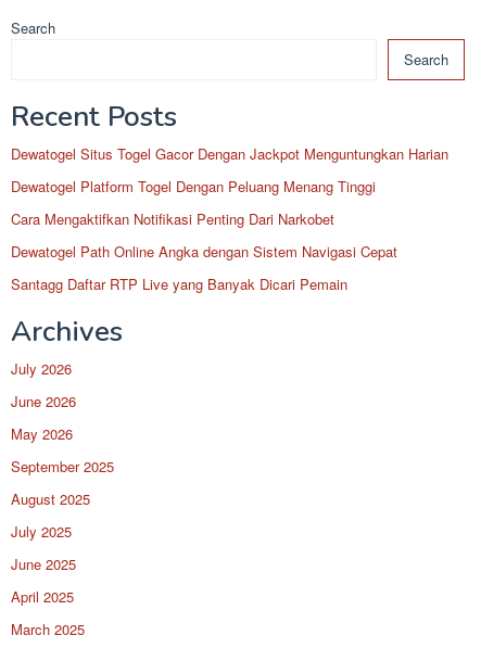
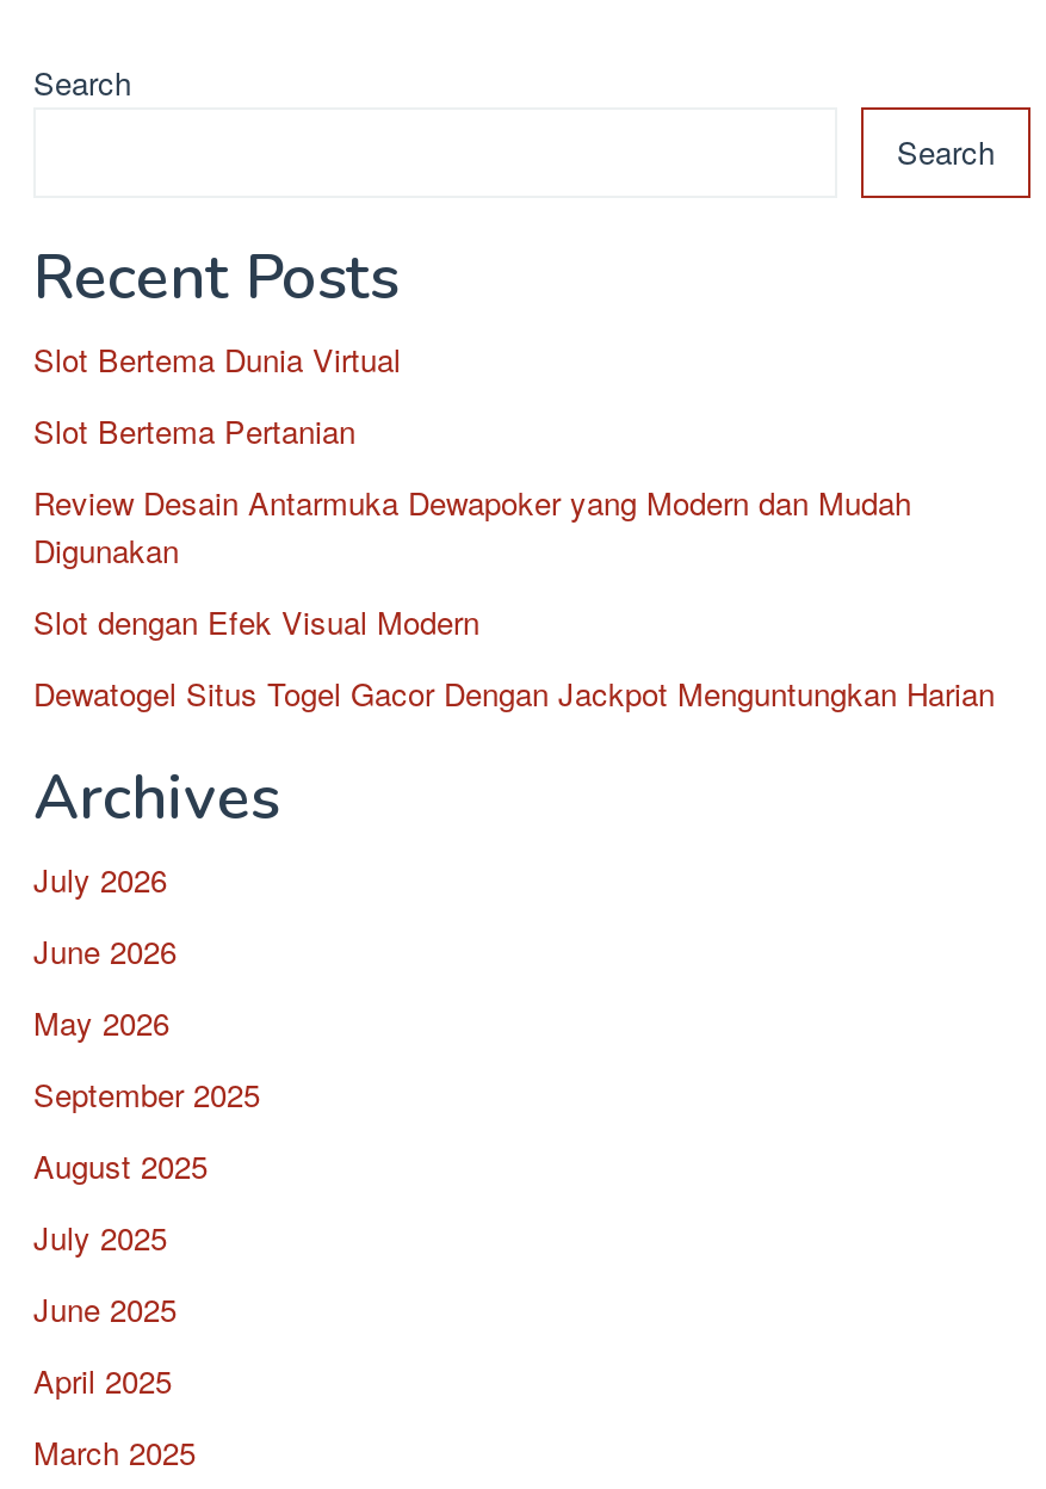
none -> [33,336,911,644] Slot Bertema Dunia Virtual | Slot Bertema Pertanian | Review Desain Antarmuka Dewapoker yang Modern dan Mudah | Digunakan | Slot dengan Efek Visual Modern
moved [11,143,448,164] -> [33,671,995,716]: Dewatogel Situs Togel Gacor Dengan Jackpot Menguntungkan Harian
[11,176,397,294] Dewatogel Platform Togel Dengan Peluang Menang Tinggi | Cara Mengaktifkan Notifikasi Penting Dari Narkobet | Dewatogel Path Online Angka dengan Sistem Navigasi Cepat | Santagg Daftar RTP Live yang Banyak Dicari Pemain -> none

